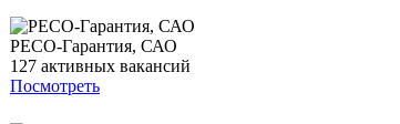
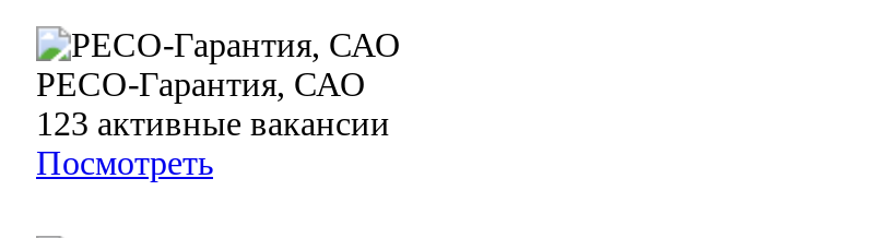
[10,57,191,76] 127 активных вакансий -> [36,105,390,143] 123 активные вакансии

